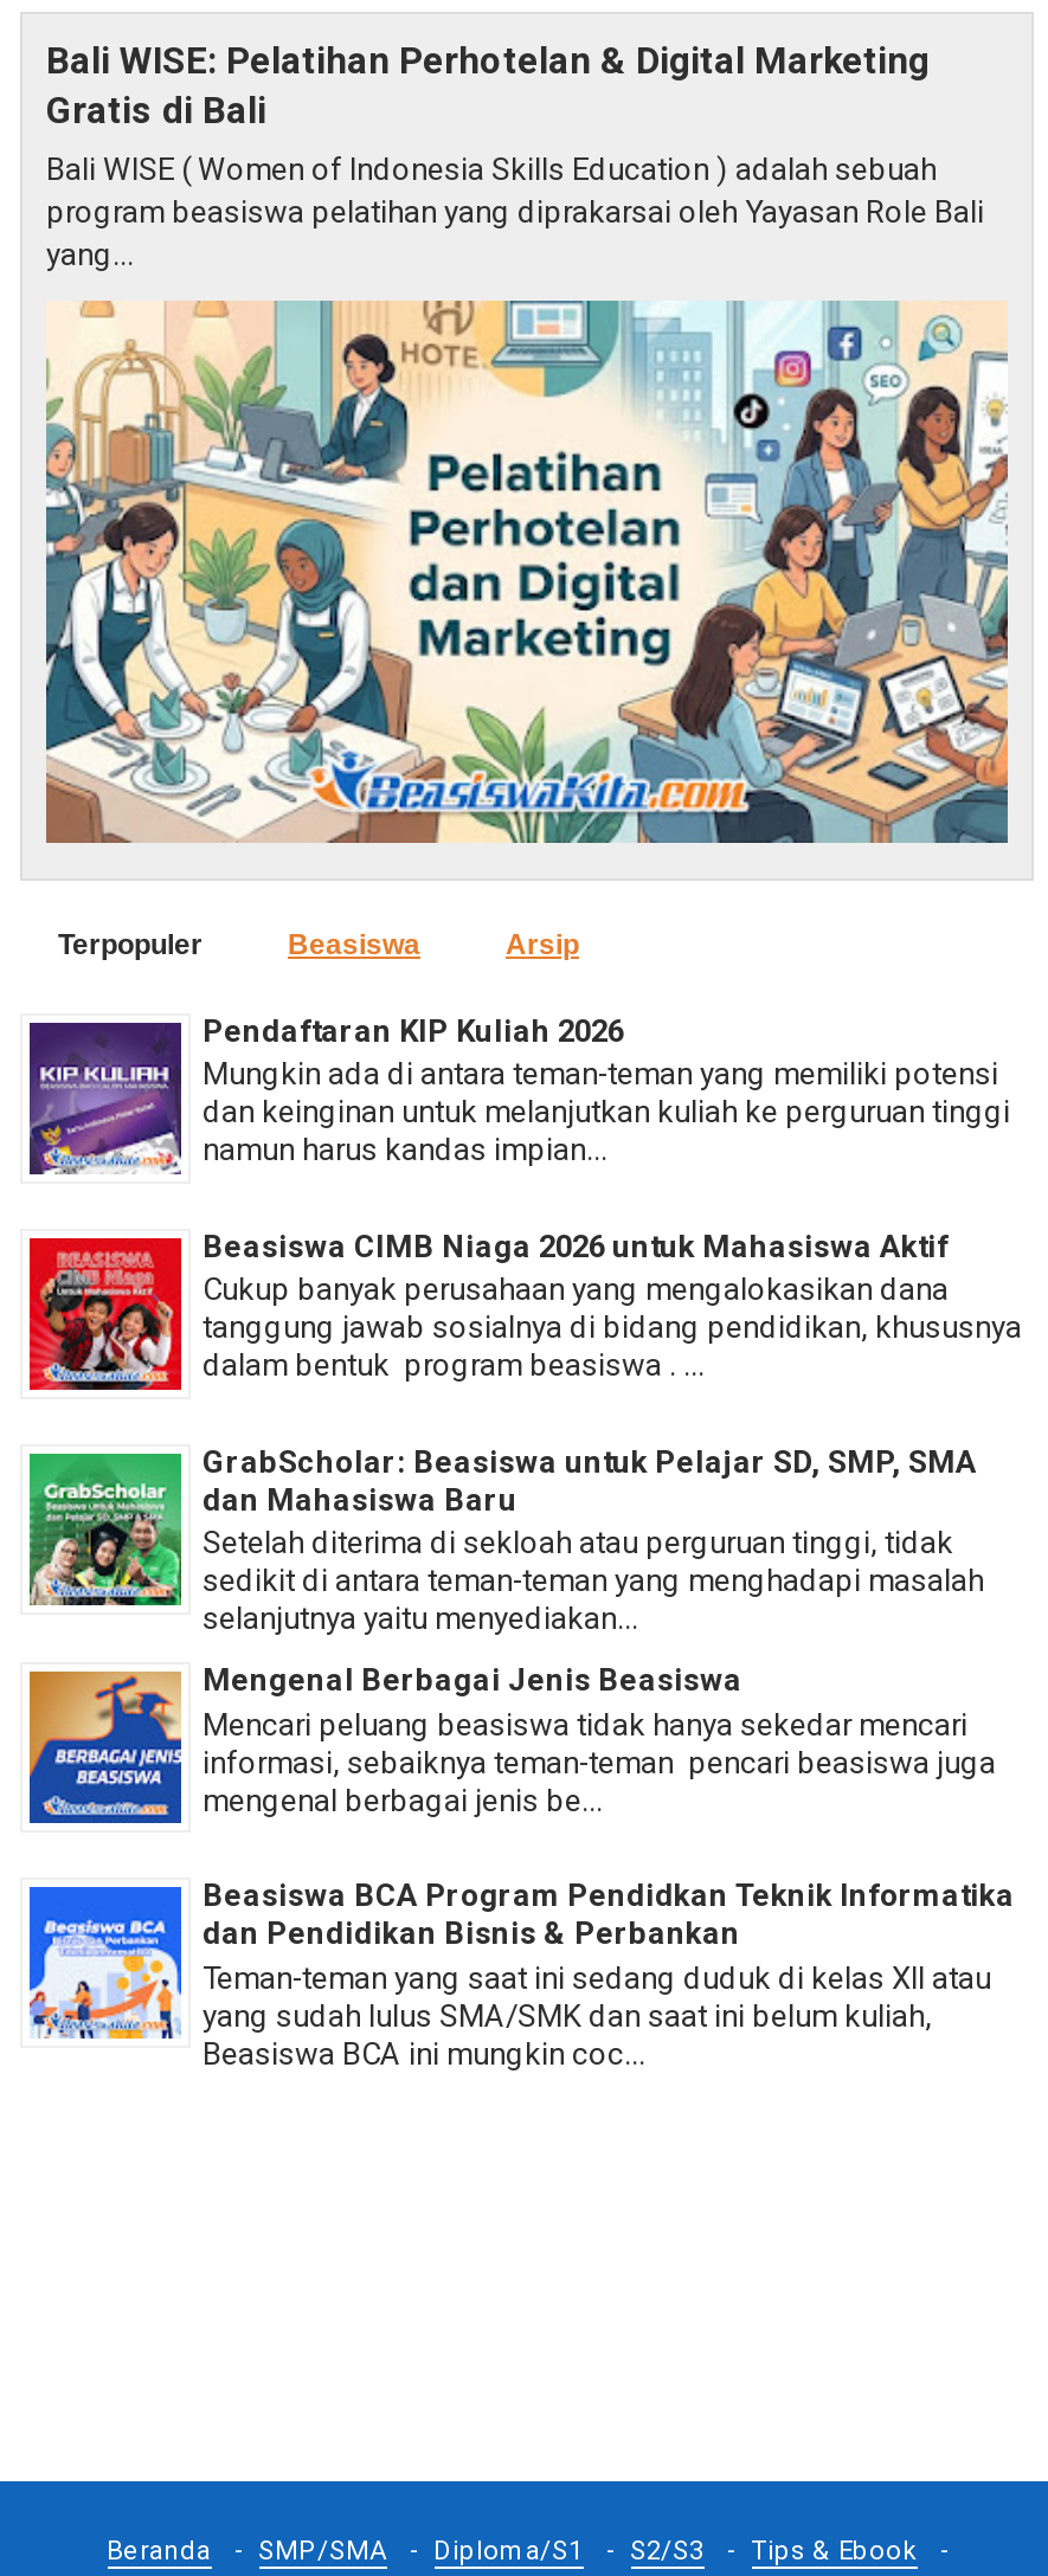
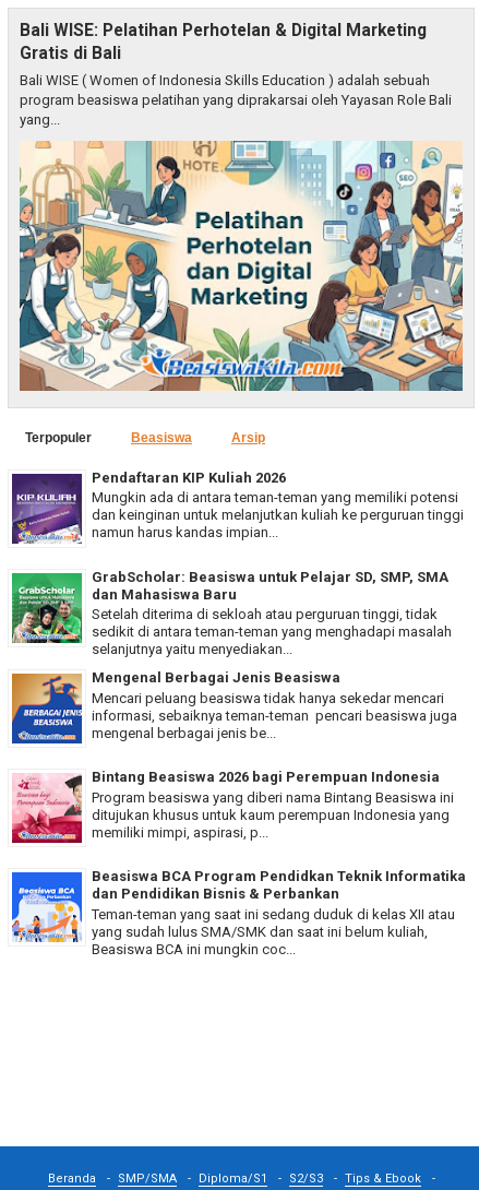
[27,1229,1022,1392] [image] | Beasiswa CIMB Niaga 2026 untuk Mahasiswa Aktif | Cukup banyak perusahaan yang mengalokasikan dana | tanggung jawab sosialnya di bidang pendidikan, khususnya | dalam bentuk program beasiswa . ... -> none
moved [25,1444,996,1819] -> [10,569,457,741]: [image] | GrabScholar: Beasiswa untuk Pelajar SD, SMP, SMA | dan Mahasiswa Baru | ... | informasi, sebaiknya teman-teman pencari beasiswa juga | mengenal berbagai jenis be...
none -> [11,769,454,844] [image] | Bintang Beasiswa 2026 bagi Perempuan Indonesia | Program beasiswa yang diberi nama Bintang Beasiswa ini | ditujukan khusus untuk kaum perempuan Indonesia yang | memiliki mimpi, aspirasi, p...

